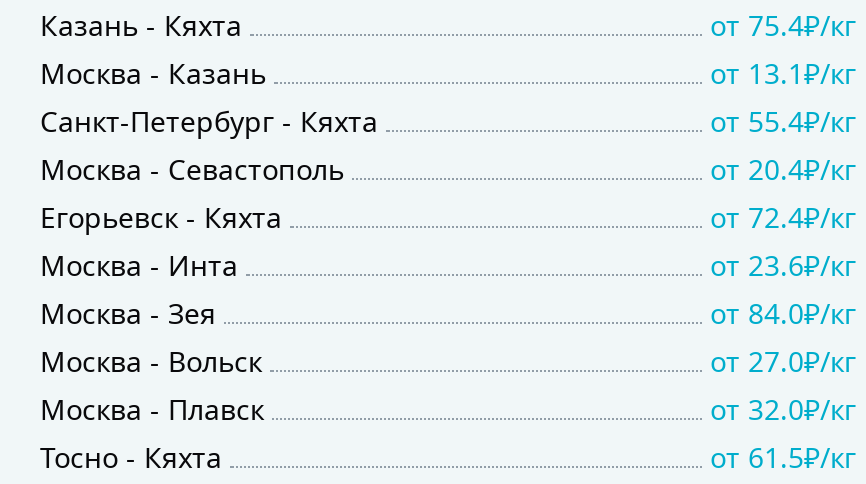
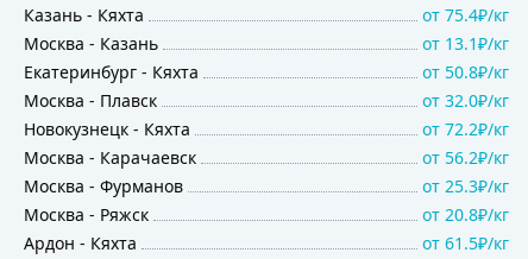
[40,103,856,381] Санкт-Петербург - Кяхта | от 55.4₽/кг | Москва - Севастополь | от 20.4₽/кг | Егорьевск - Кяхта | от 72.4₽/кг | Москва - Инта | от 23.6₽/кг | Москва - Зея | от 84.0₽/кг | Москва - Вольск | от 27.0₽/кг -> [24,61,509,84] Екатеринбург - Кяхта | от 50.8₽/кг
moved [40,391,856,429] -> [24,90,509,112]: Москва - Плавск | от 32.0₽/кг
[40,439,222,477] Тосно - Кяхта -> [24,118,509,255] Новокузнецк - Кяхта | от 72.2₽/кг | Москва - Карачаевск | от 56.2₽/кг | Москва - Фурманов | от 25.3₽/кг | Москва - Ряжск | от 20.8₽/кг | Ардон - Кяхта

